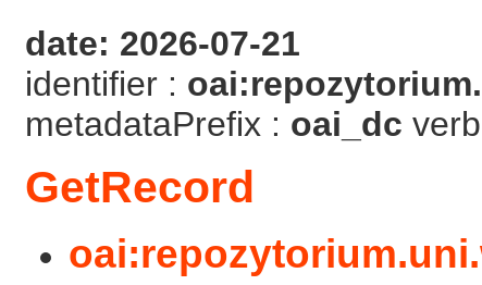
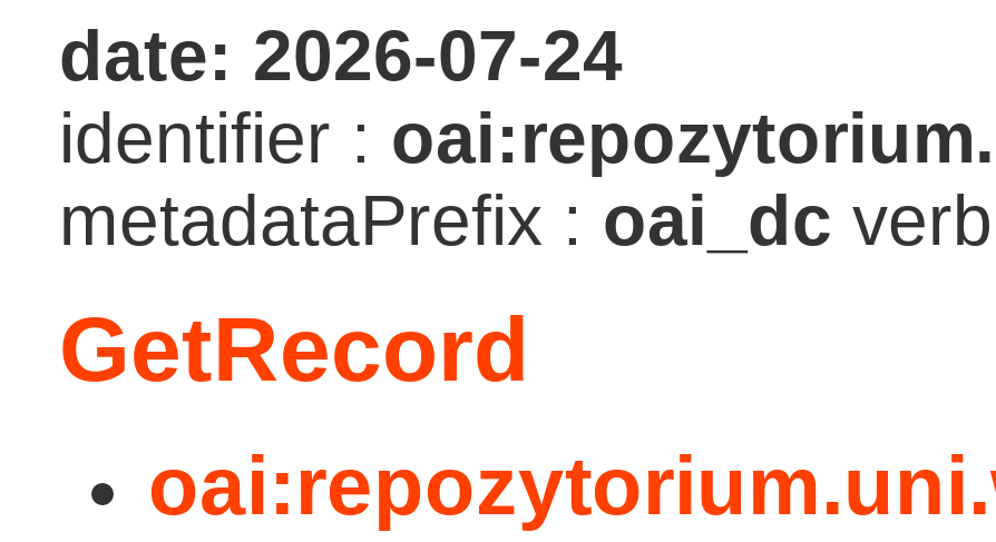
[24,23,300,63] date: 2026-07-21 -> [59,14,623,95] date: 2026-07-24

